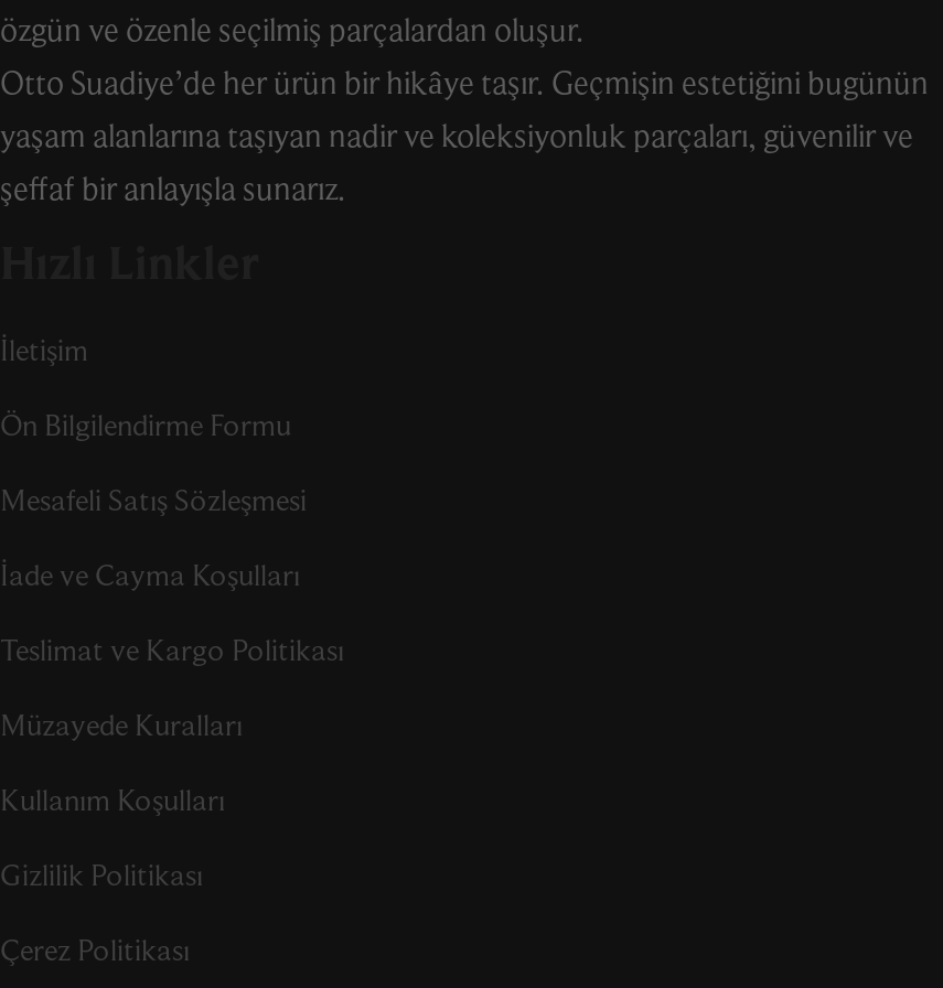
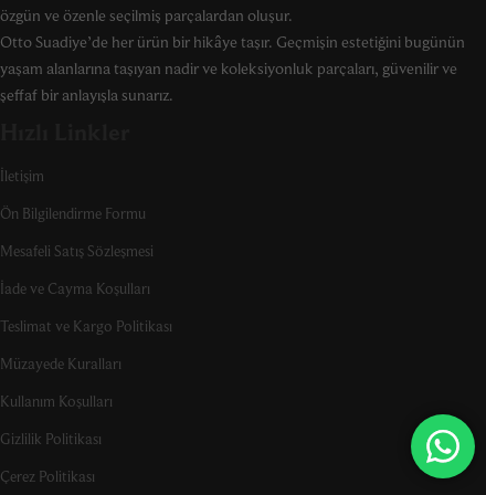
none -> [410,413,476,480] [image]

